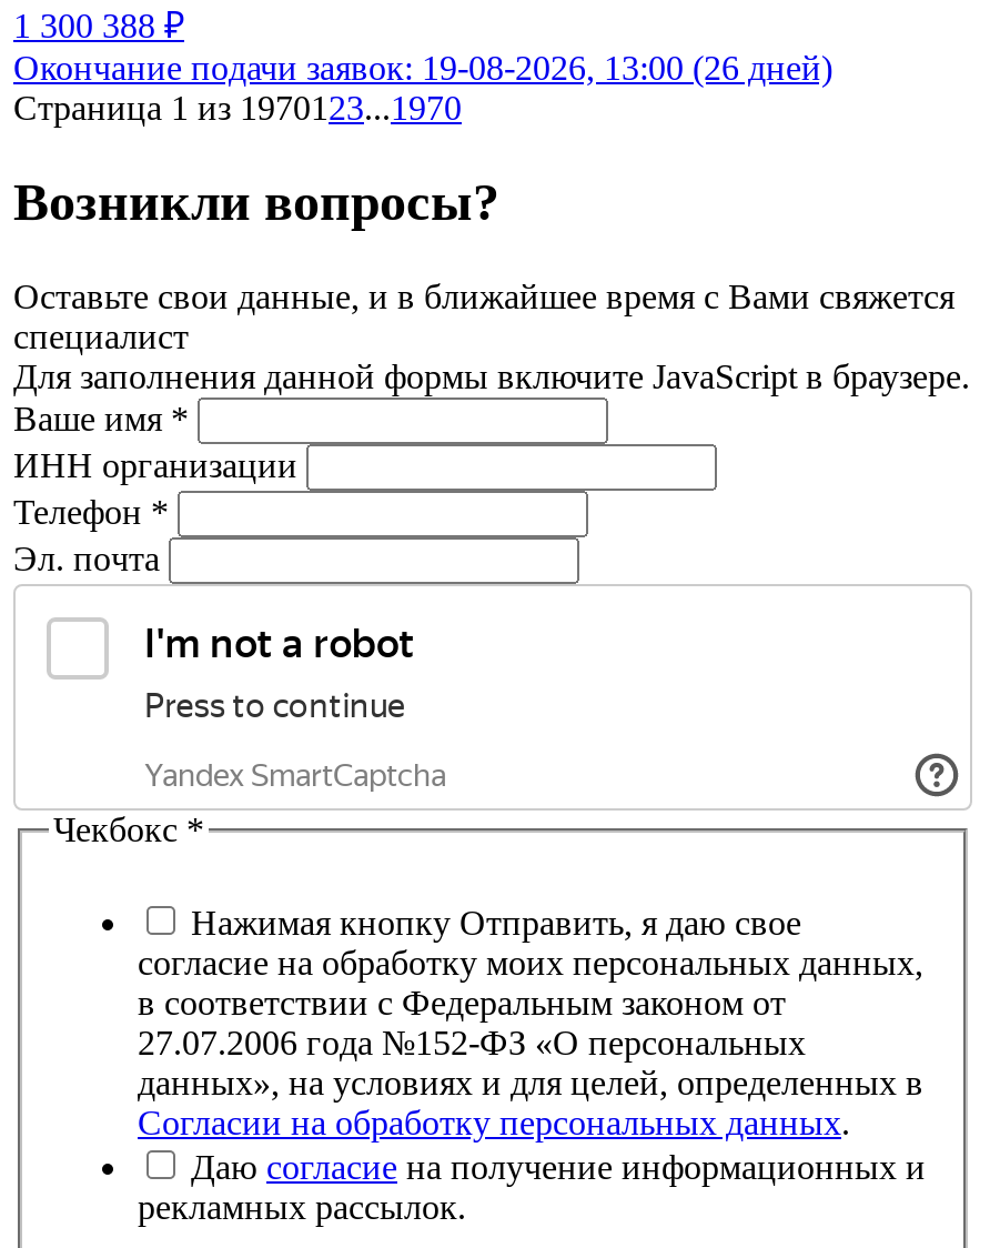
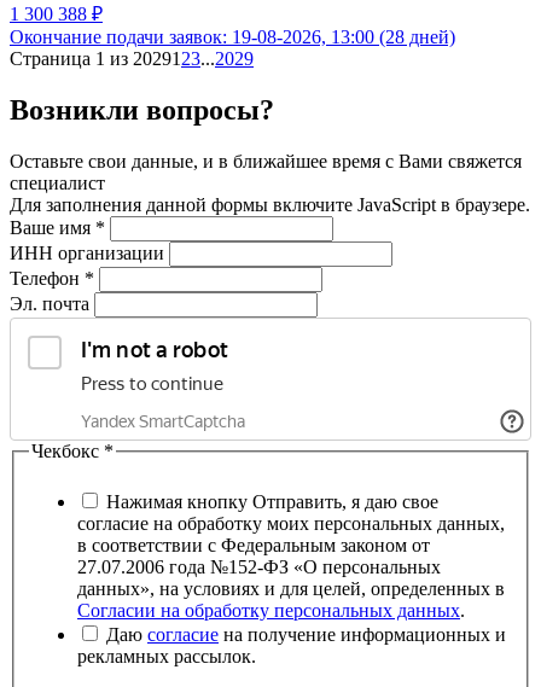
[13,49,832,87] Окончание подачи заявок: 19-08-2026, 13:00 (26 дней) -> [10,27,455,47] Окончание подачи заявок: 19-08-2026, 13:00 (28 дней)
[13,89,462,127] Страница 1 из 19701 23...1970 -> [10,48,254,69] Страница 1 из 20291 23...2029

